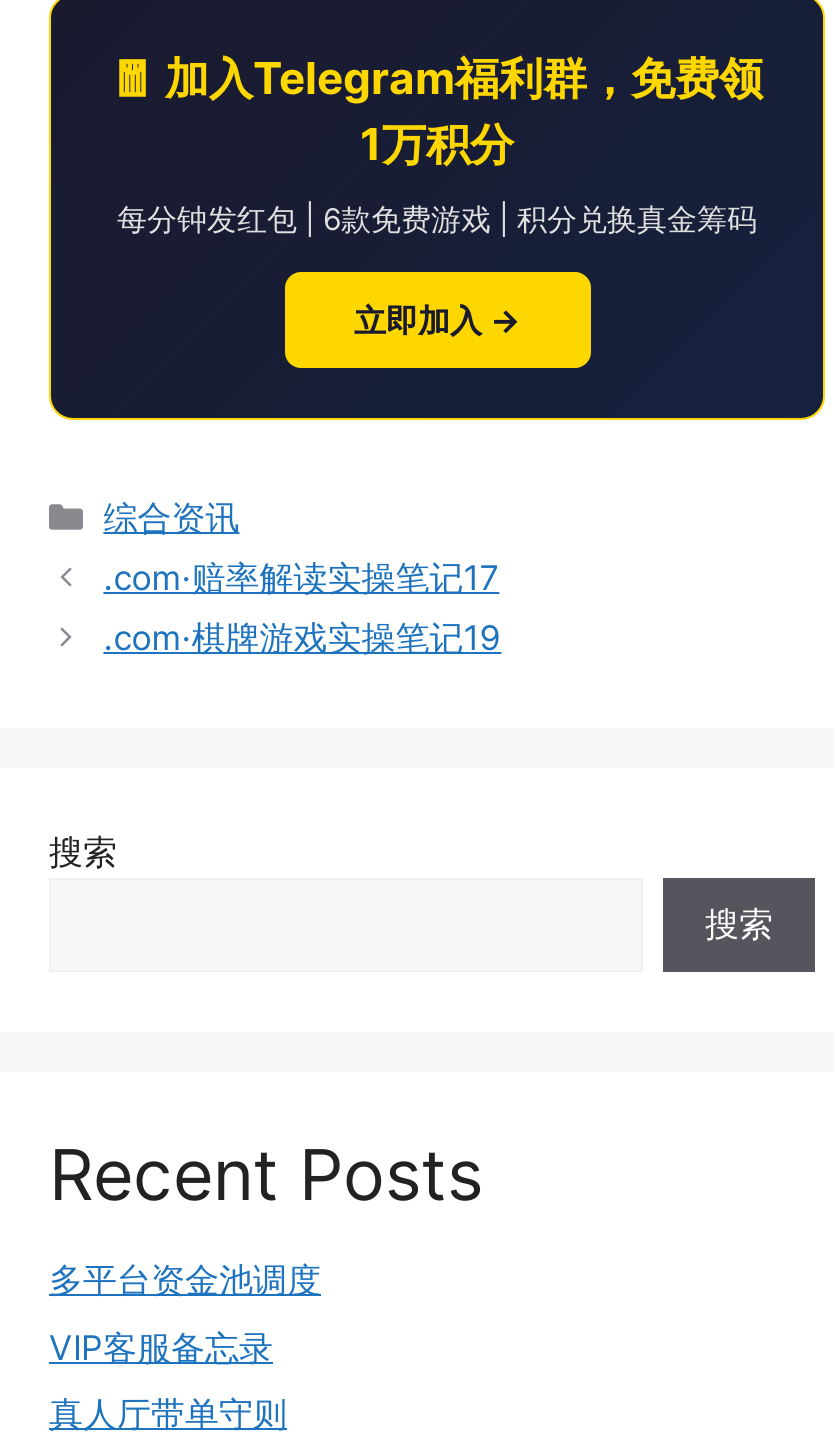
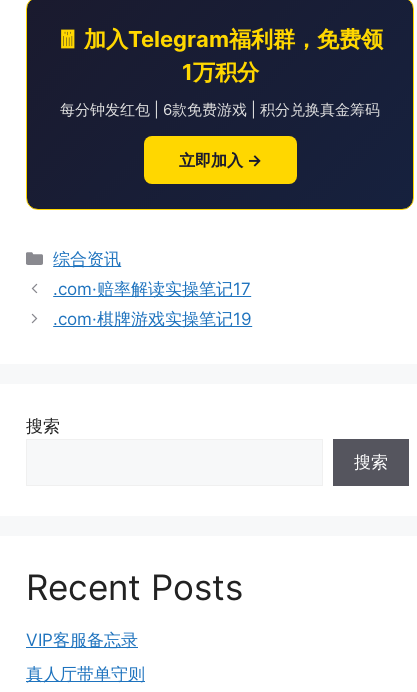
[49,1260,321,1300] 多平台资金池调度 -> none

